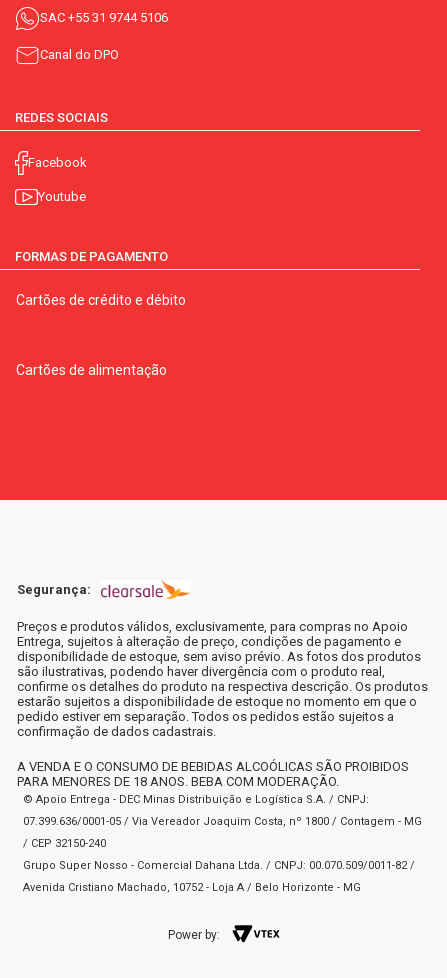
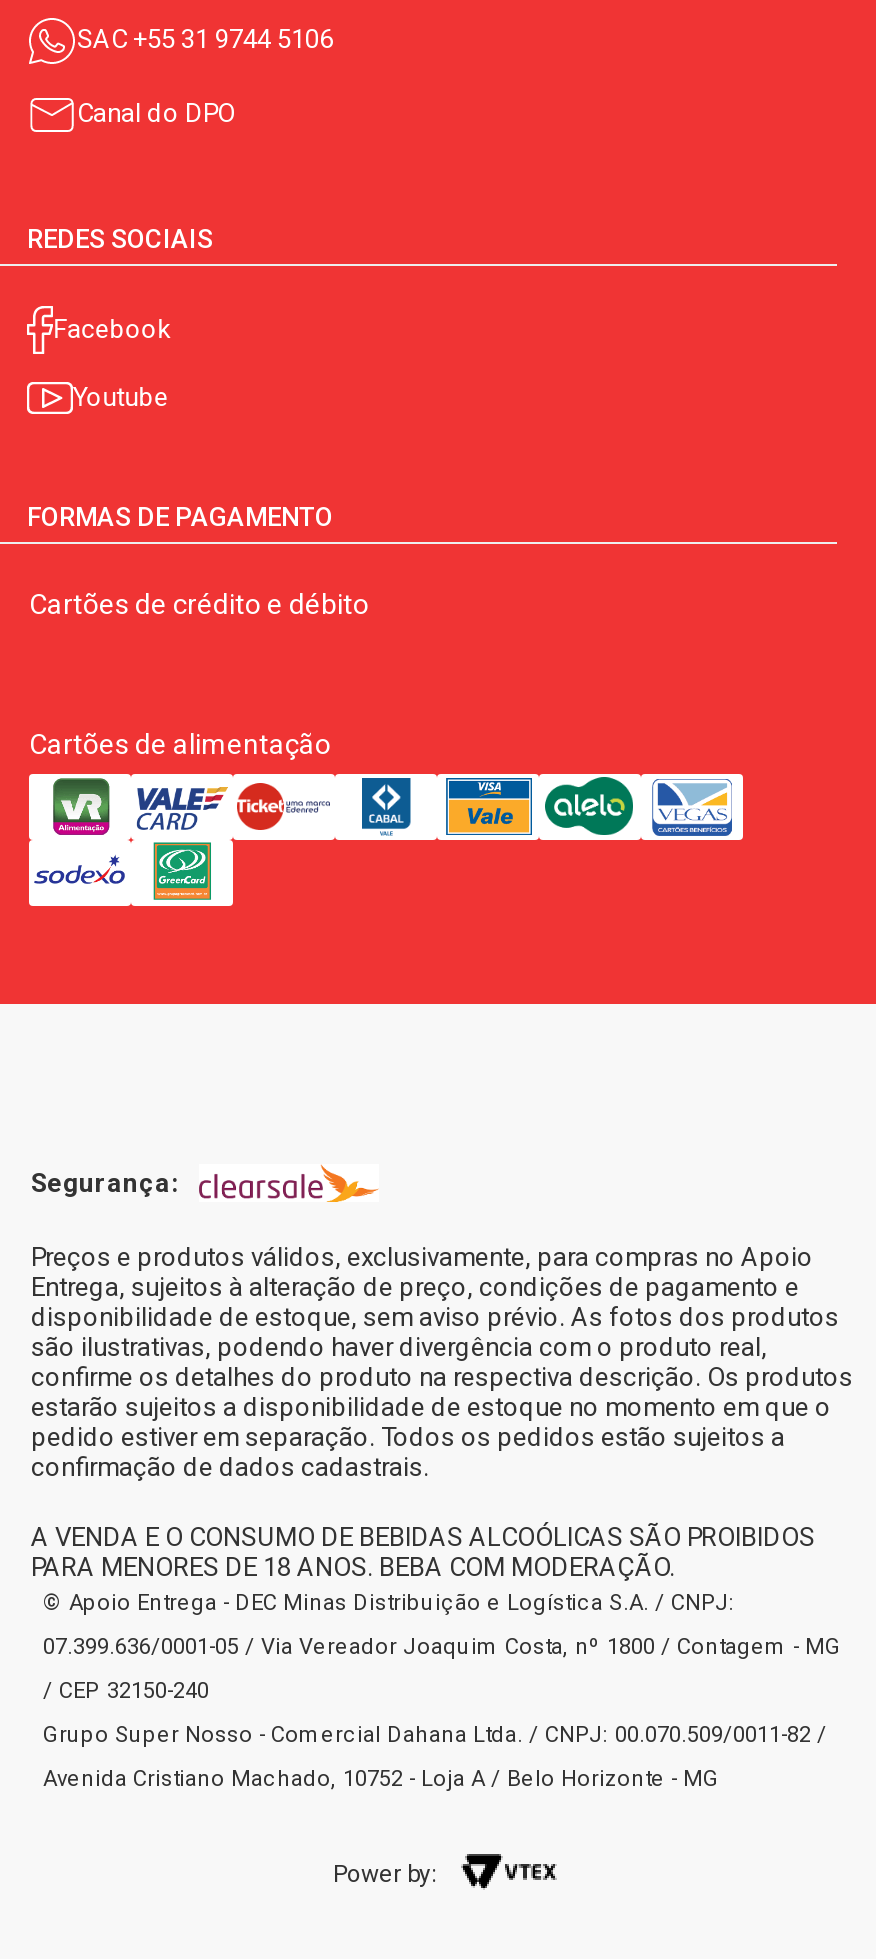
none -> [27,772,745,908] [image]

